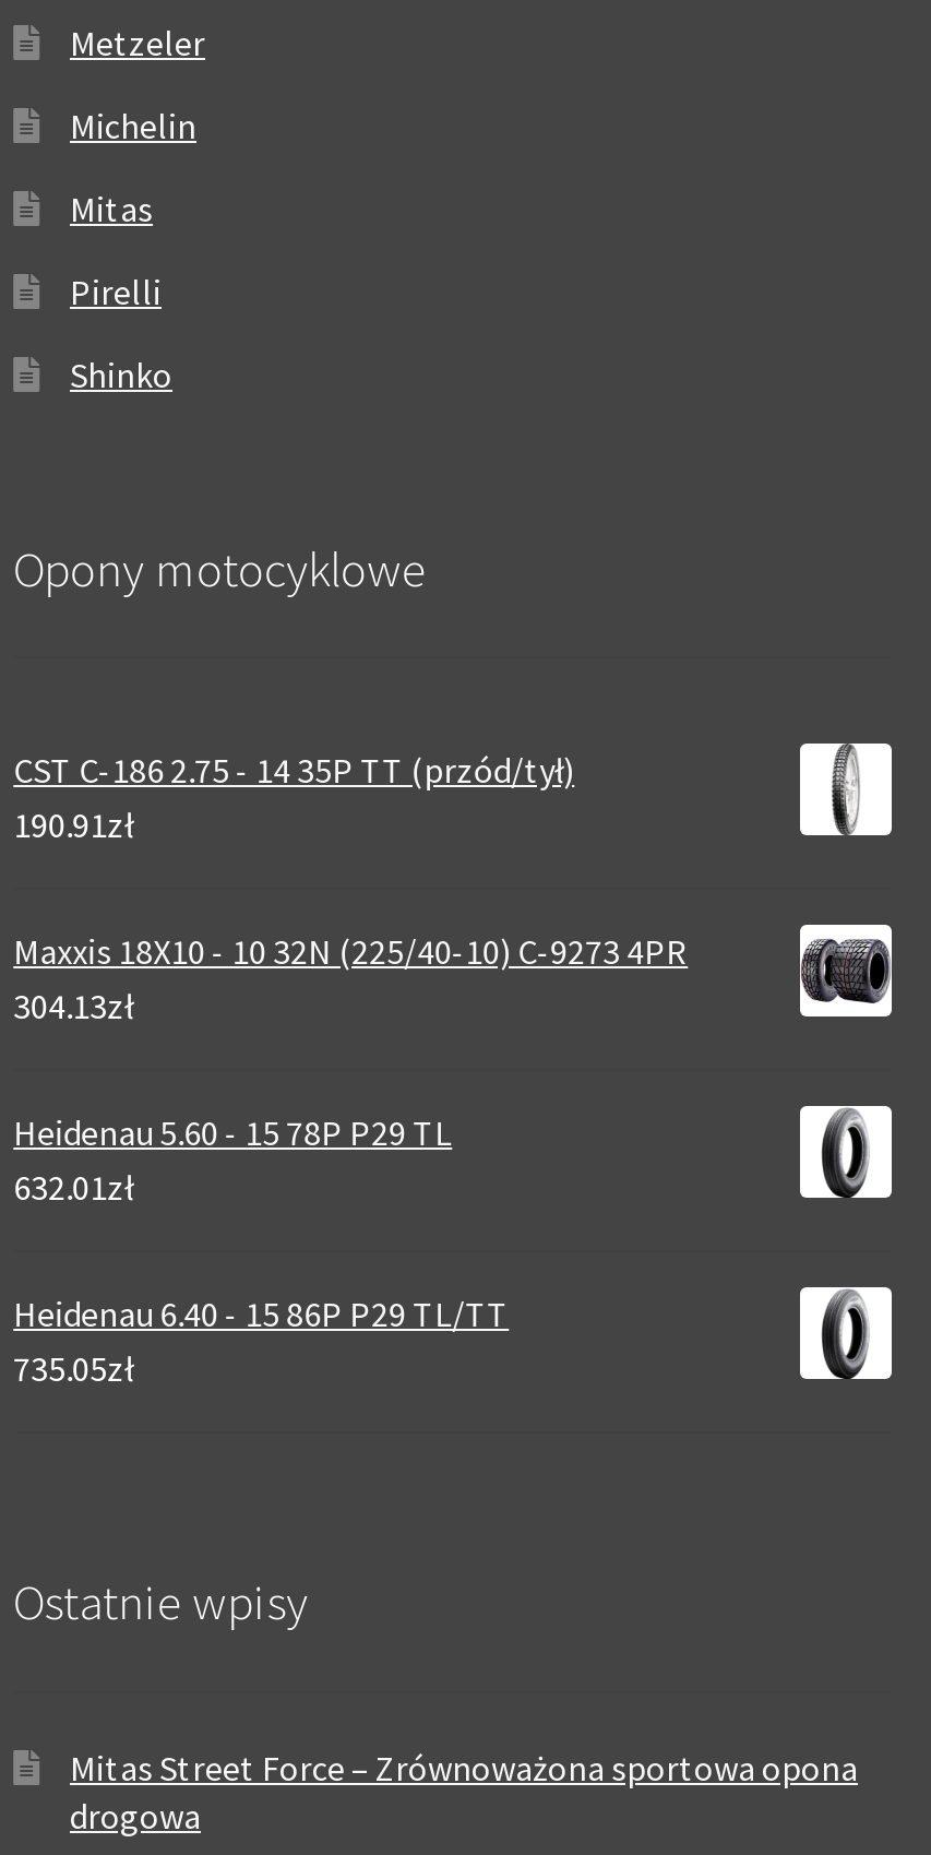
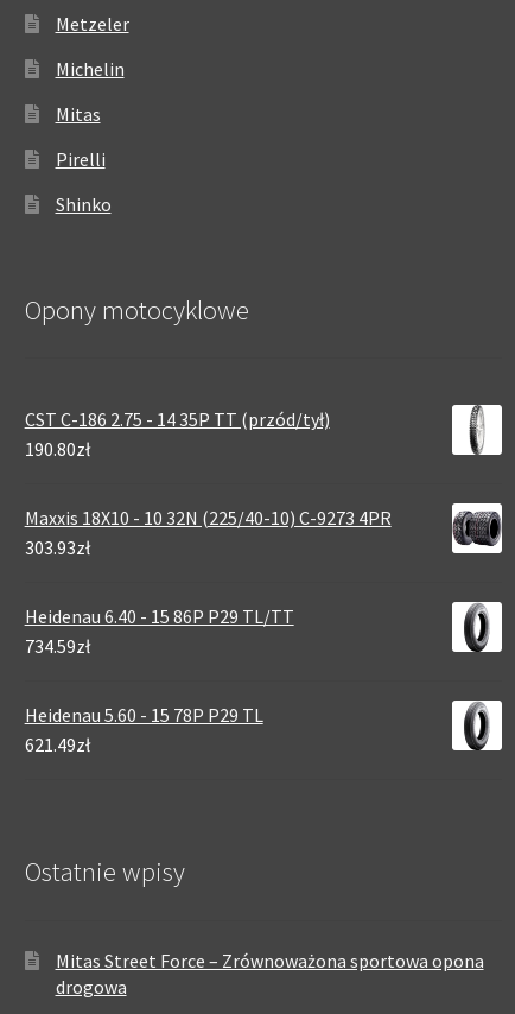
[13,802,133,846] 190.91zł -> [24,437,90,461] 190.80zł
[13,984,133,1208] 304.13zł | 632.01zł -> [24,535,90,559] 303.93zł
moved [13,1110,452,1154] -> [24,703,263,727]: Heidenau 5.60 - 15 78P P29 TL
moved [13,1291,509,1335] -> [24,604,294,628]: Heidenau 6.40 - 15 86P P29 TL/TT
[13,1346,133,1390] 735.05zł -> [24,634,90,756] 734.59zł | 621.49zł

